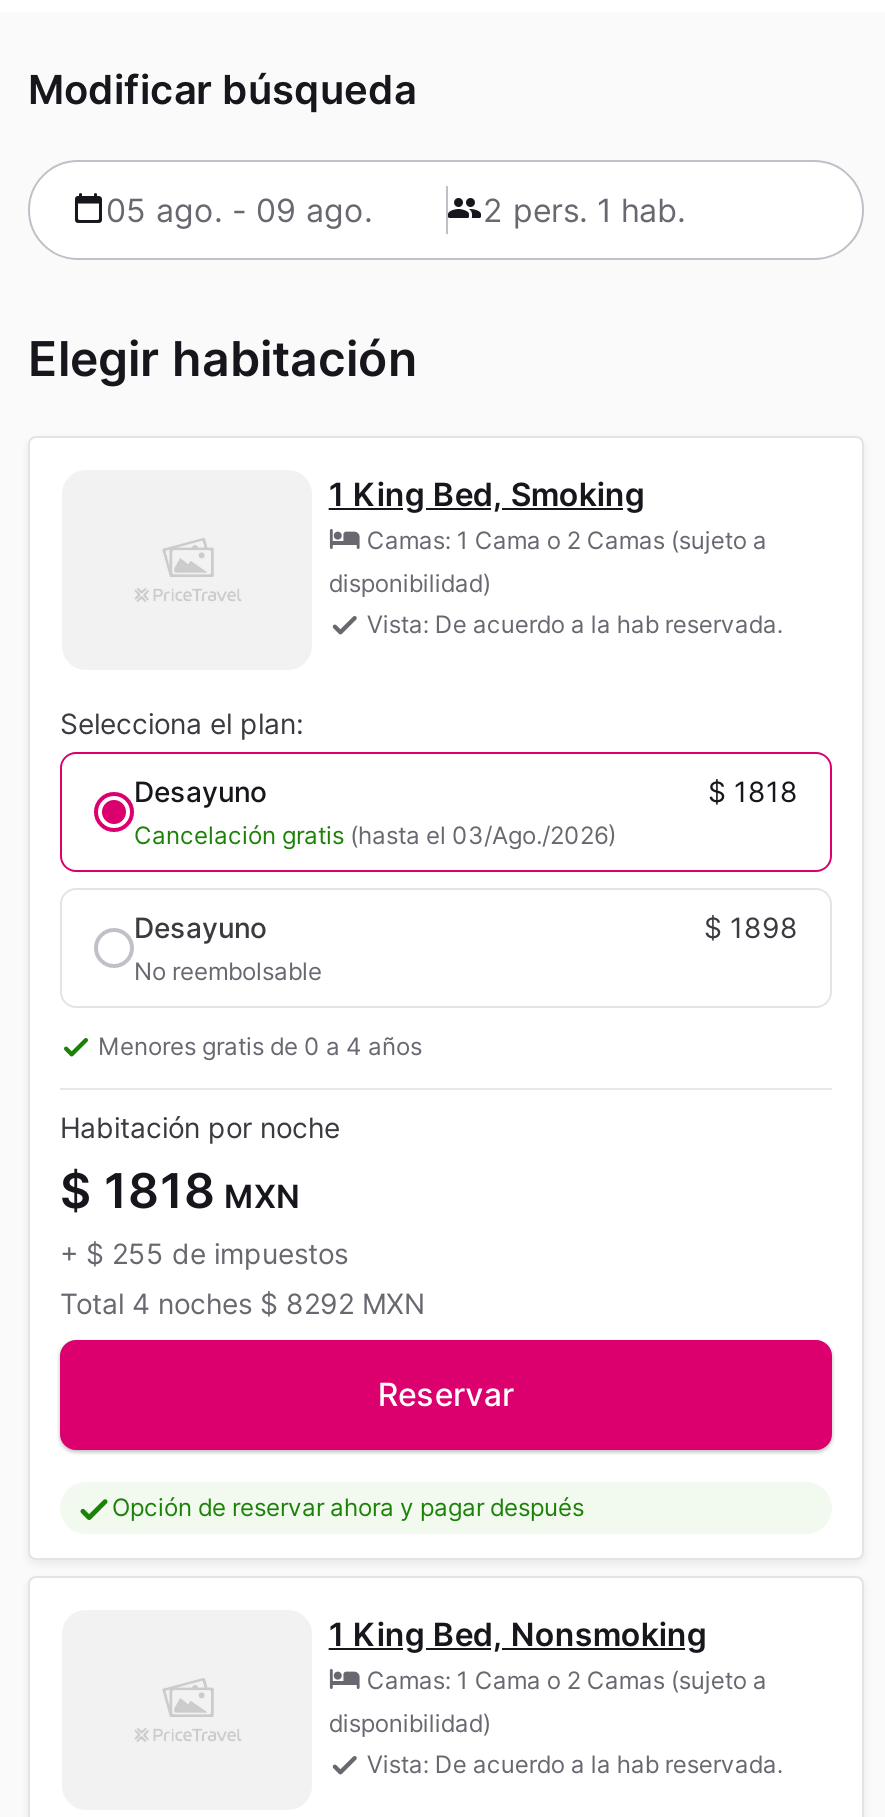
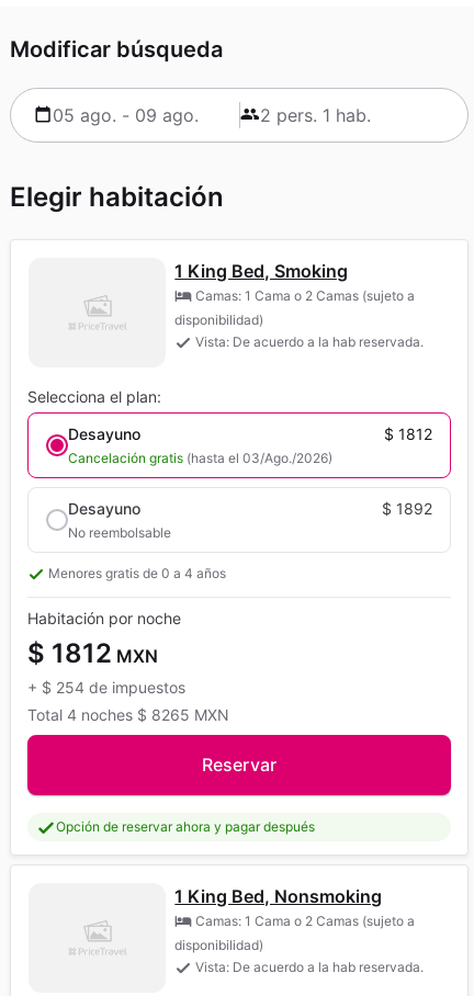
[708,773,798,807] $ 1818 -> [384,424,432,443] $ 1812
[704,909,798,943] $ 1898 -> [382,499,432,517] $ 1892
[60,1161,300,1219] $ 1818 MXN -> [27,637,158,669] $ 1812 MXN
[60,1235,348,1269] + $ 255 de impuestos -> [27,677,185,696] + $ 254 de impuestos
[60,1285,426,1319] Total 4 noches $ 8292 MXN -> [27,705,229,724] Total 4 noches $ 8265 MXN

